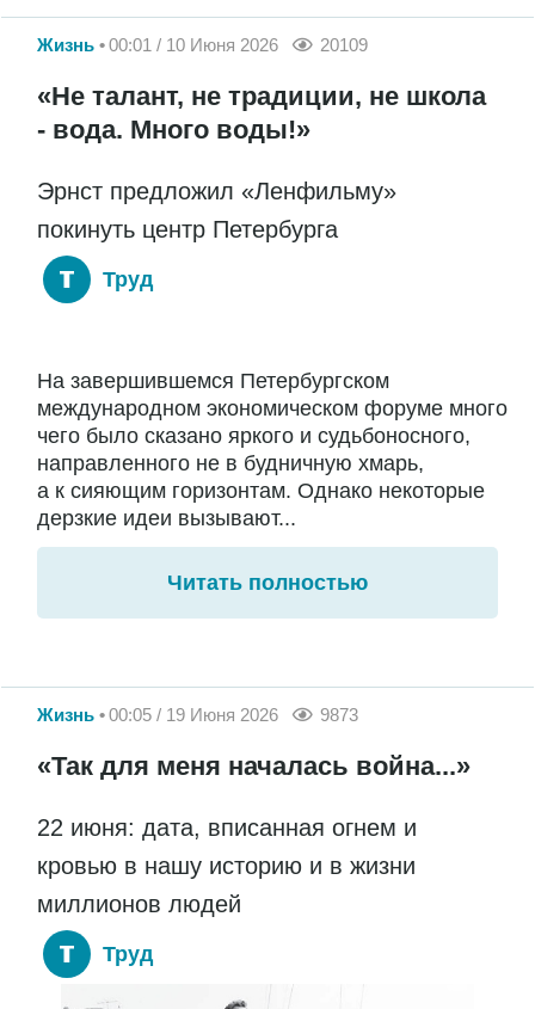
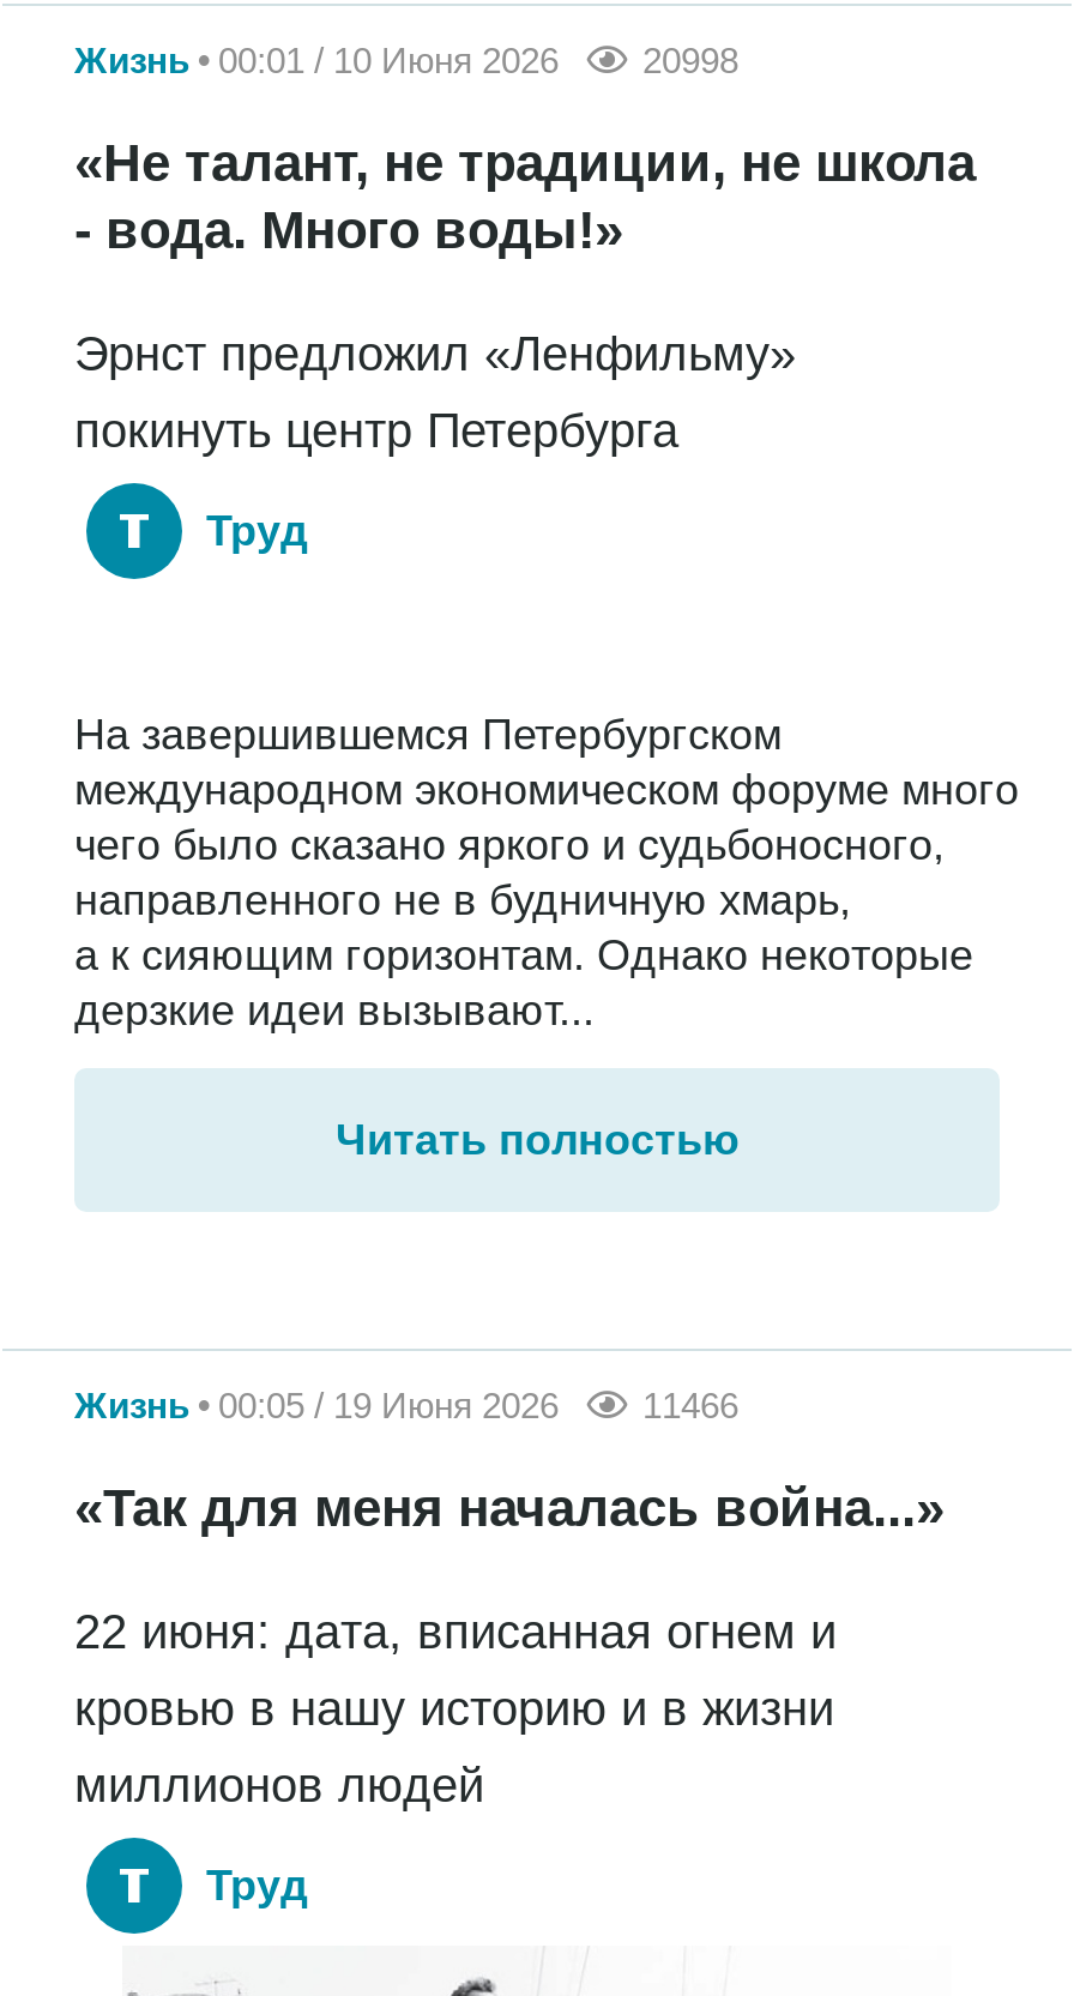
[320,35,368,55] 20109 -> [642,40,738,81] 20998
[320,705,358,725] 9873 -> [642,1386,738,1426] 11466

